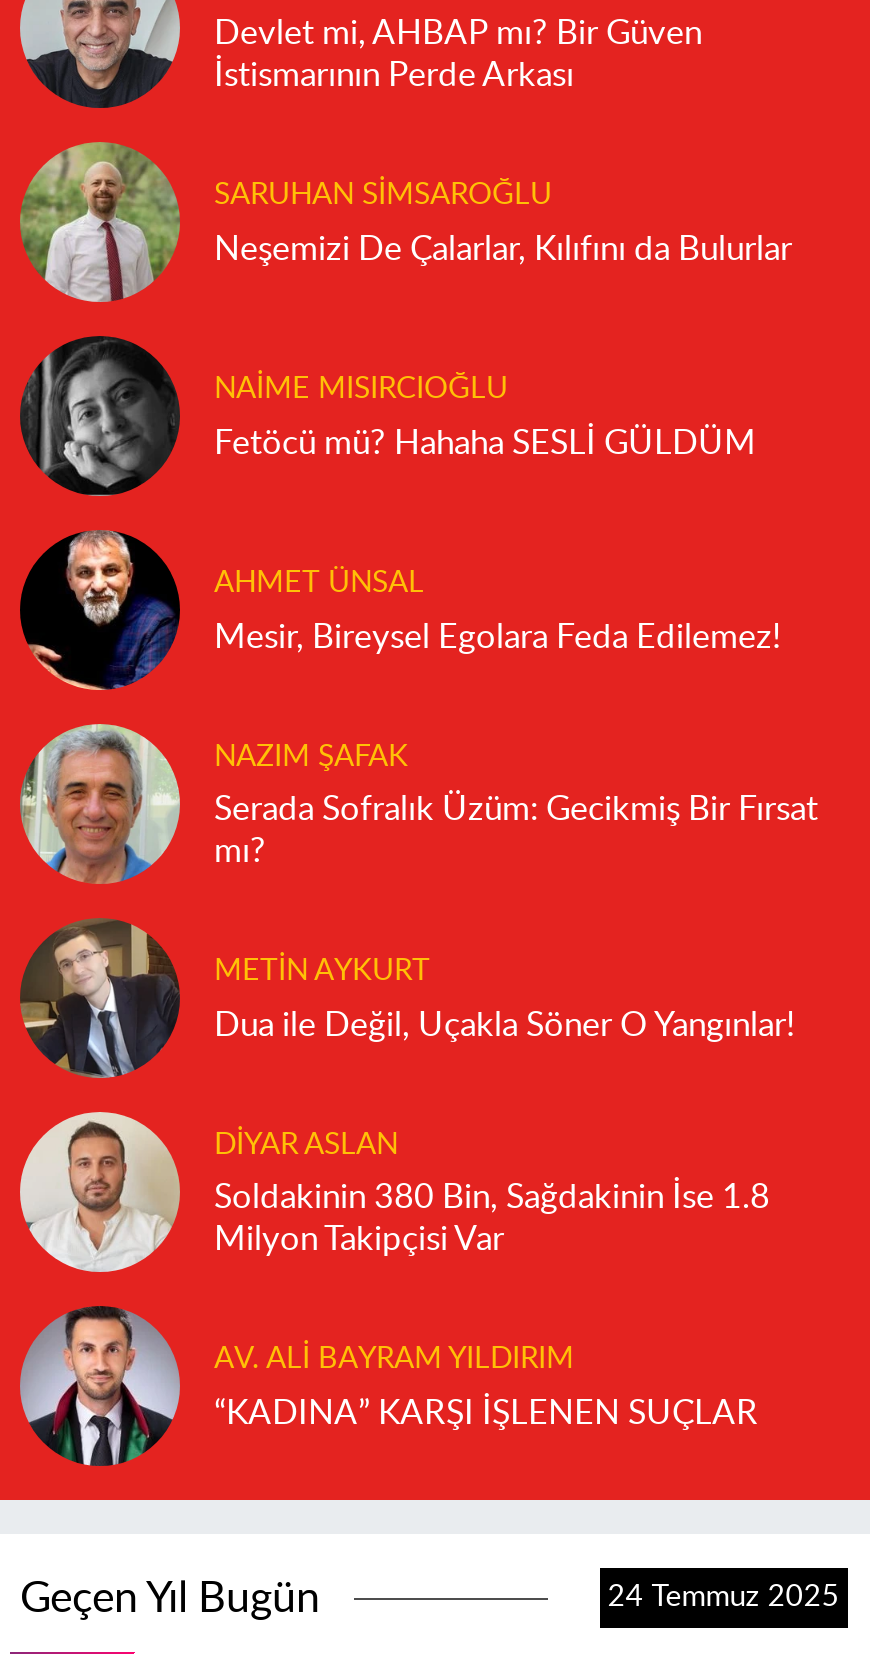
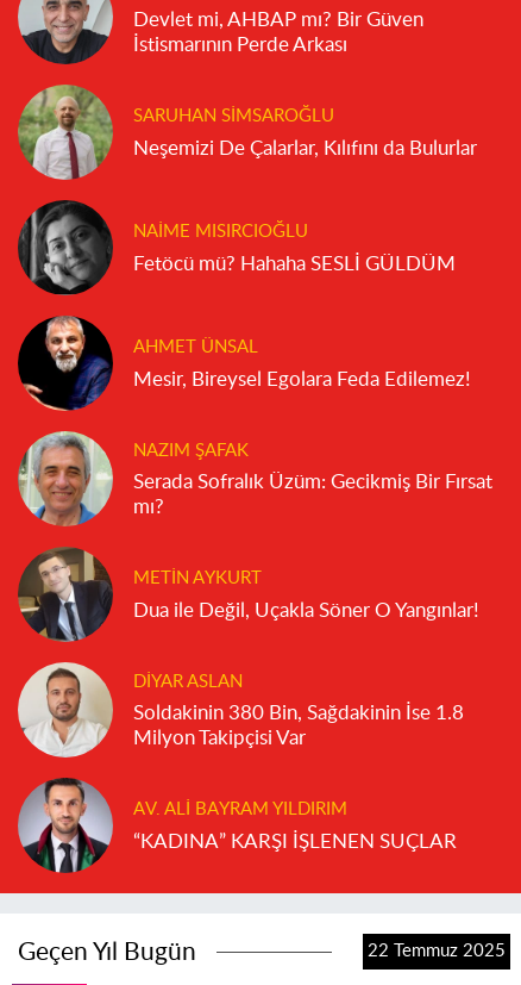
[608,1582,840,1612] 24 Temmuz 2025 -> [367,942,505,960] 22 Temmuz 2025

